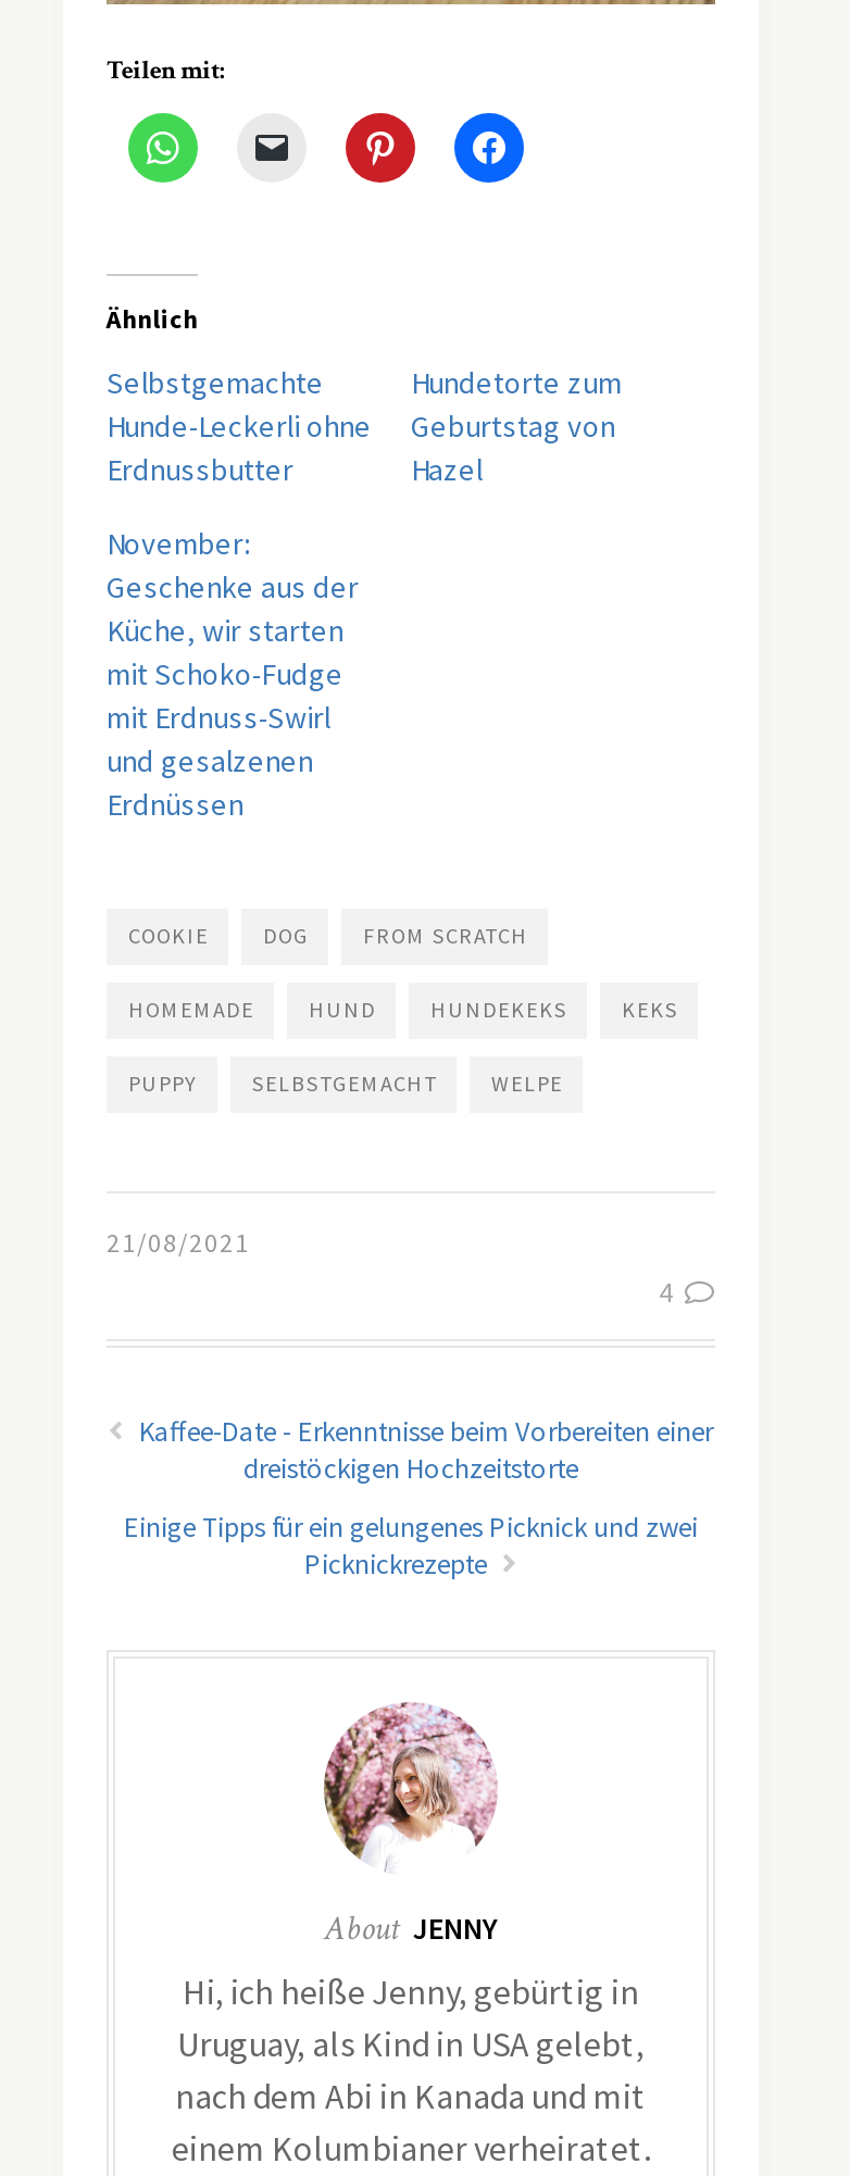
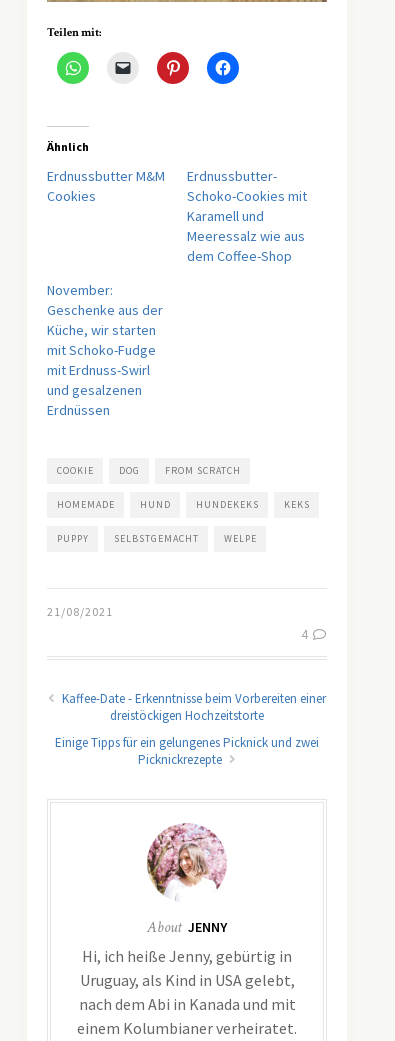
[107,364,372,490] Selbstgemachte | Hunde-Leckerli ohne | Erdnussbutter -> [47,167,165,205] Erdnussbutter M&M | Cookies
[411,364,622,490] Hundetorte zum | Geburtstag von | Hazel -> [187,167,307,265] Erdnussbutter- | Schoko-Cookies mit | Karamell und | Meeressalz wie aus | dem Coffee-Shop

